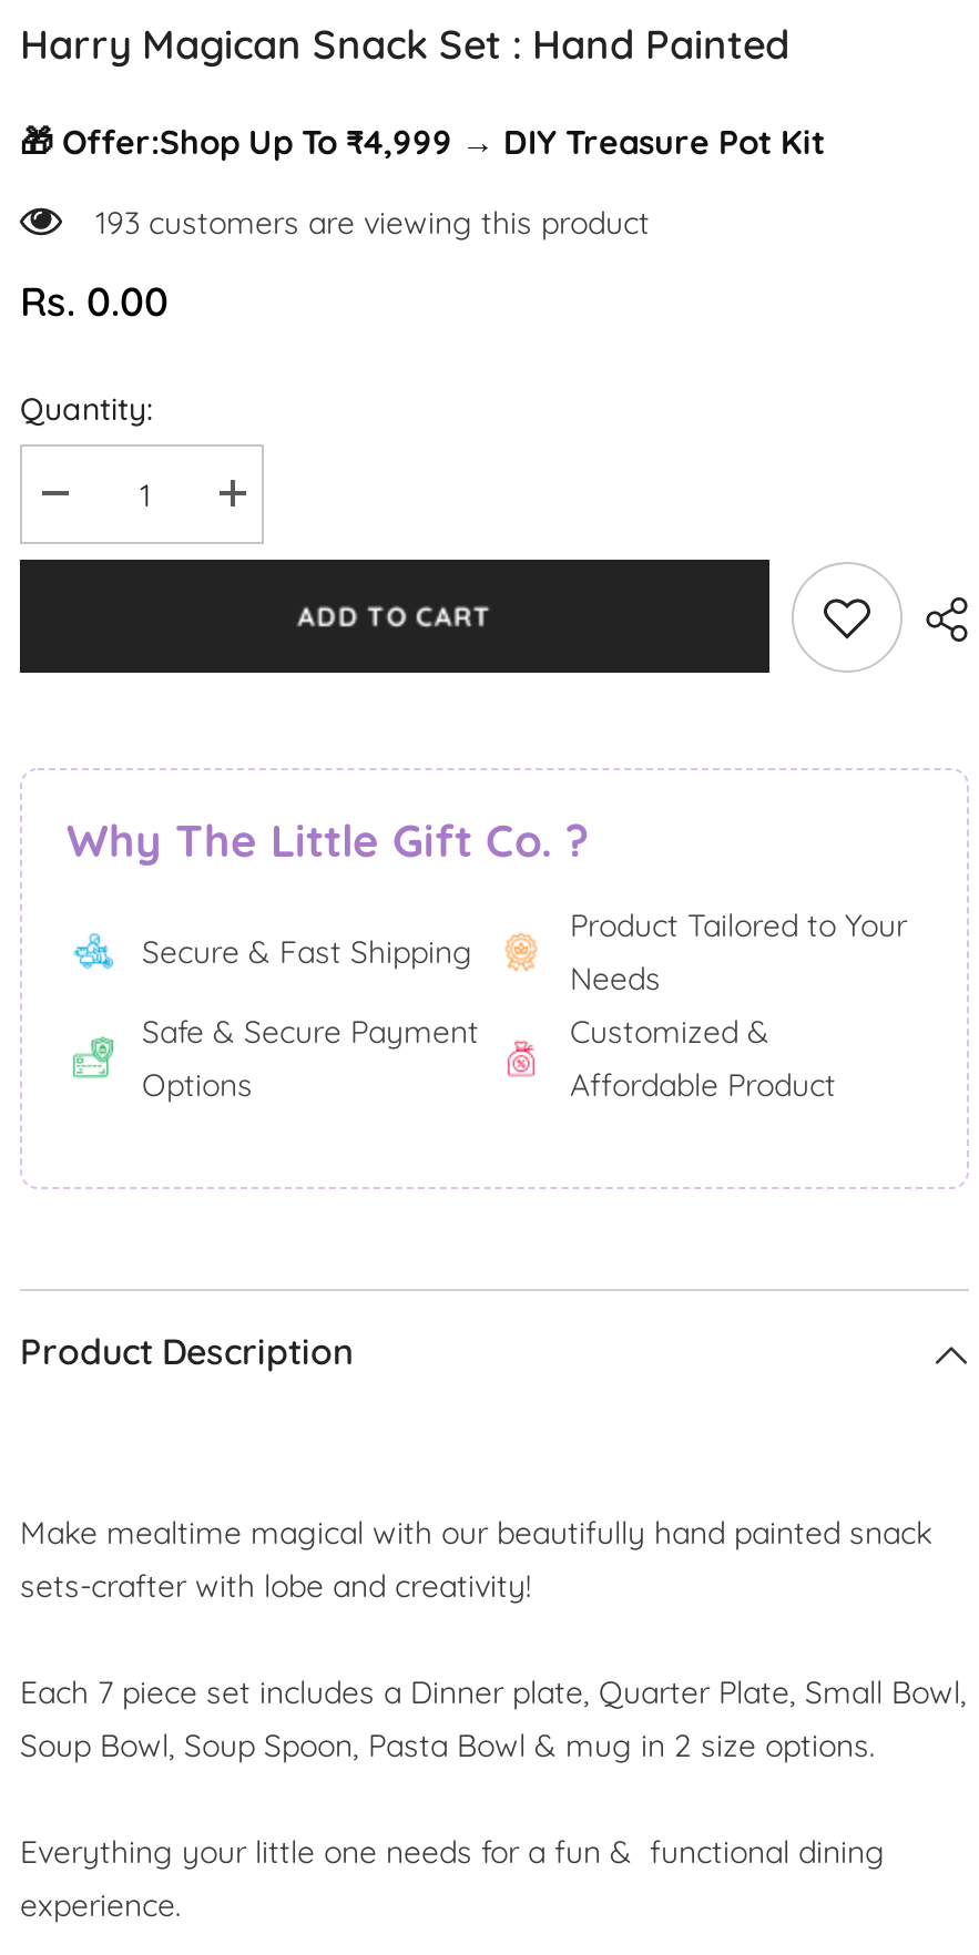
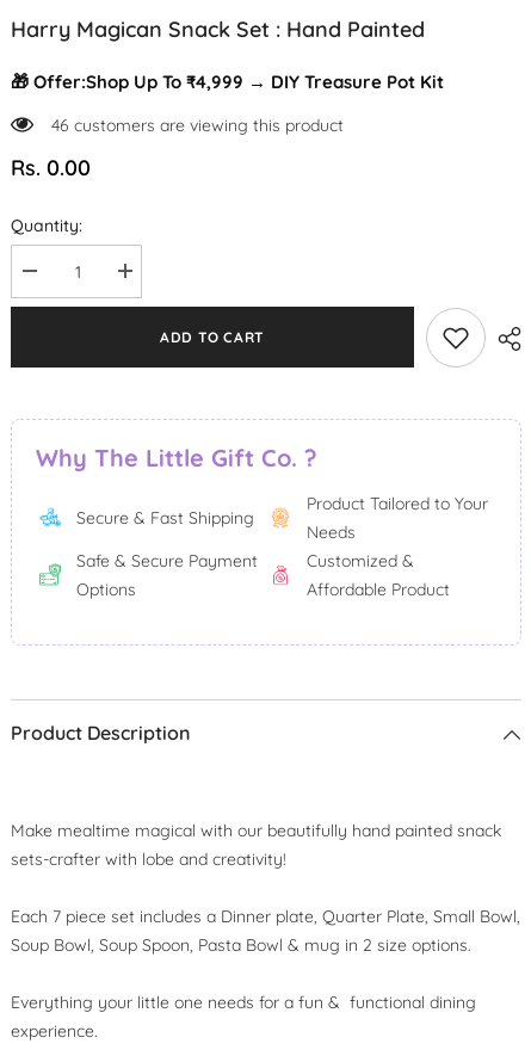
[95,203,650,243] 193 customers are viewing this product -> [51,115,344,136] 46 customers are viewing this product

